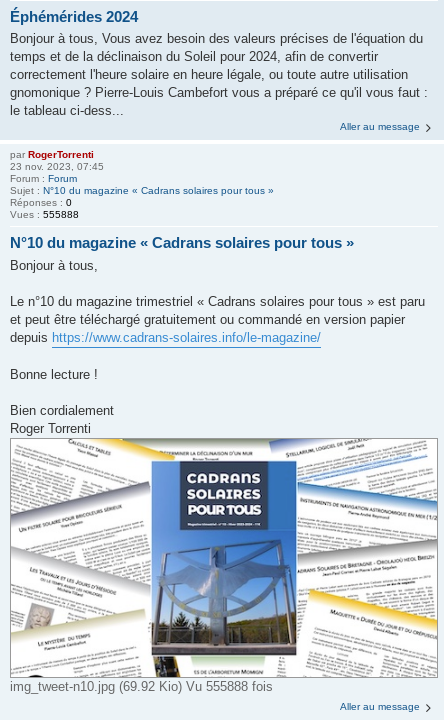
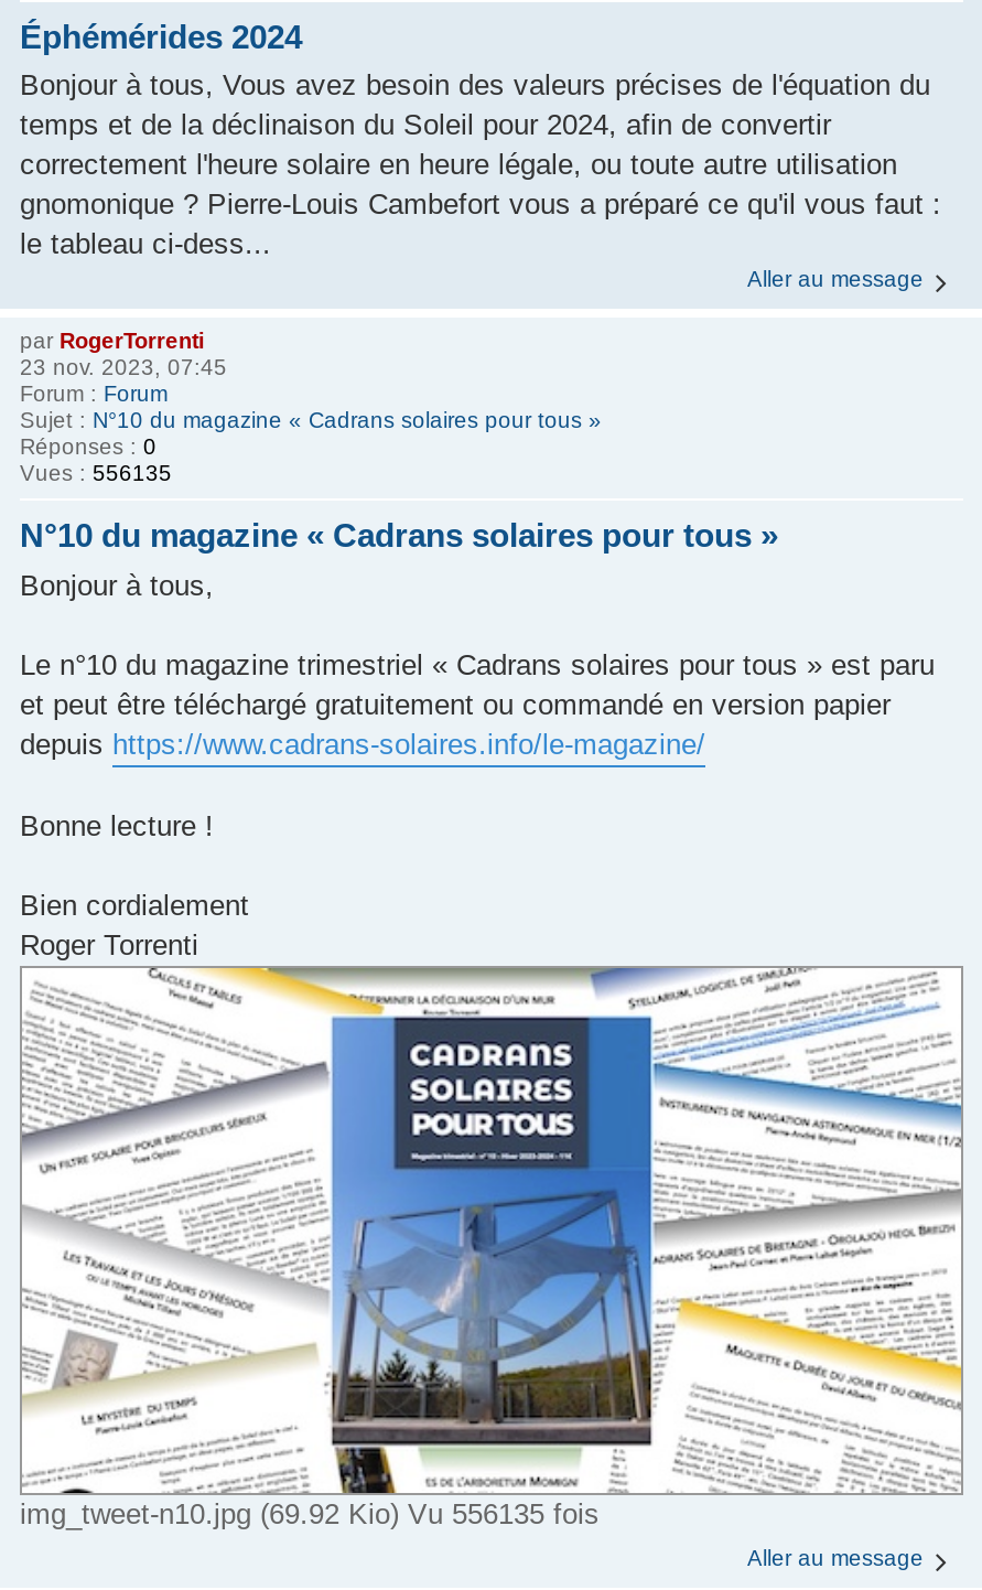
[10,209,79,220] Vues : 555888 -> [20,461,172,485] Vues : 556135
[10,679,273,694] img_tweet-n10.jpg (69.92 Kio) Vu 555888 fois -> [20,1497,600,1530] img_tweet-n10.jpg (69.92 Kio) Vu 556135 fois

